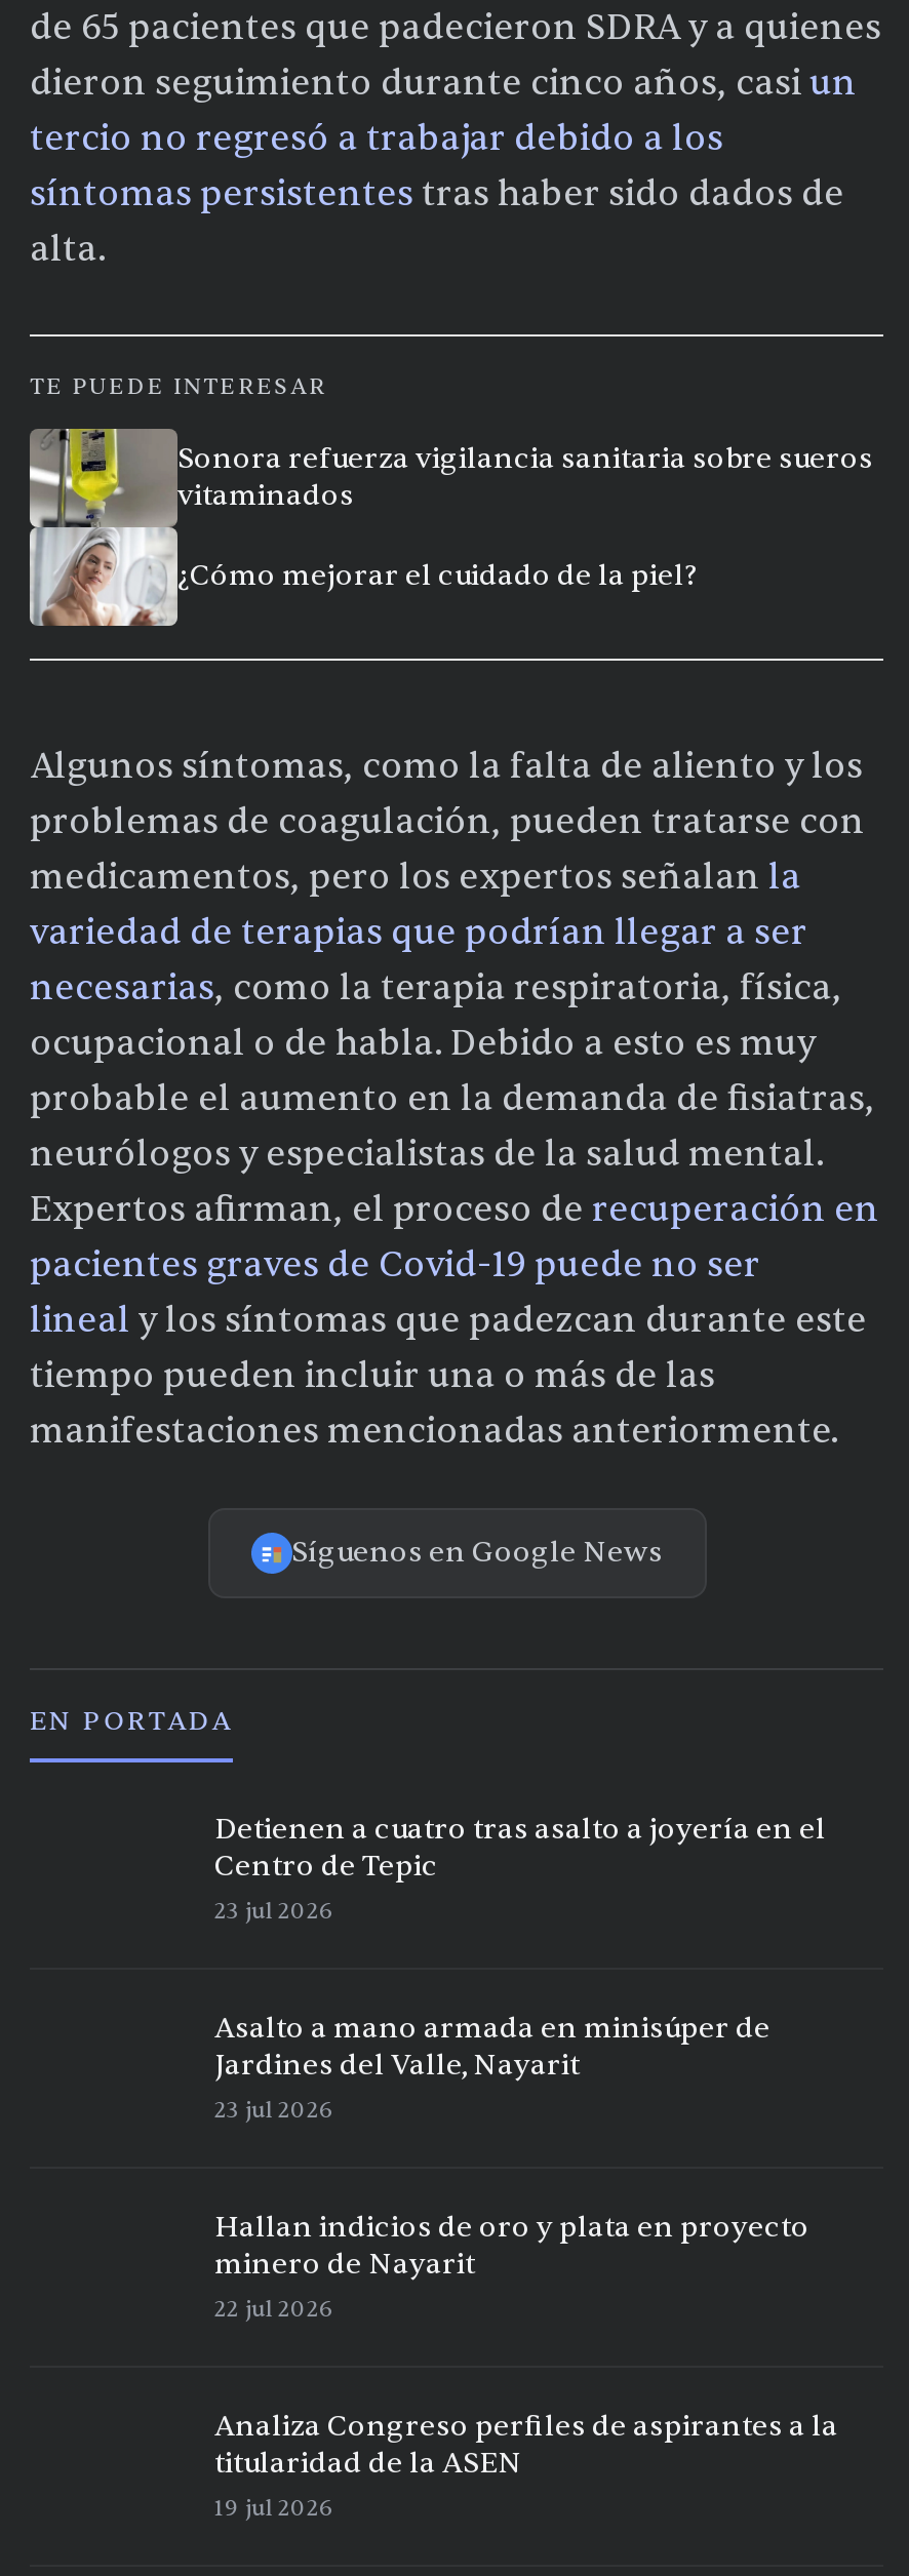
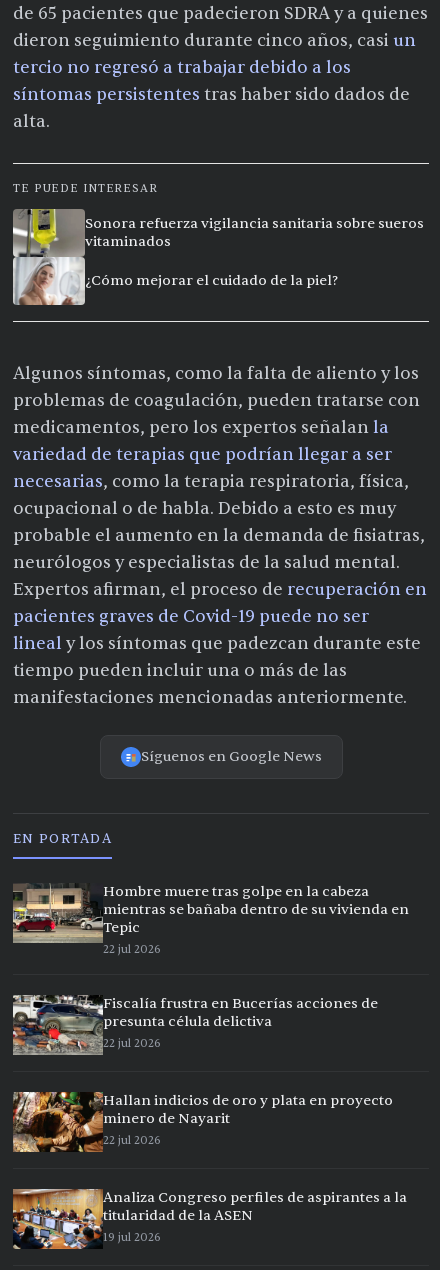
none -> [12,883,89,944] [image]
none -> [12,994,89,1056] [image]
none -> [12,1091,104,1153] [image]
[214,1811,826,1926] Detienen a cuatro tras asalto a joyería en el | Centro de Tepic | 23 jul 2026 -> [103,883,409,957] Hombre muere tras golpe en la cabeza | mientras se bañaba dentro de su vivienda en | Tepic | 22 jul 2026
[214,2010,770,2125] Asalto a mano armada en minisúper de | Jardines del Valle, Nayarit | 23 jul 2026 -> [103,995,378,1051] Fiscalía frustra en Bucerías acciones de | presunta célula delictiva | 22 jul 2026
none -> [12,1188,103,1250] [image]

